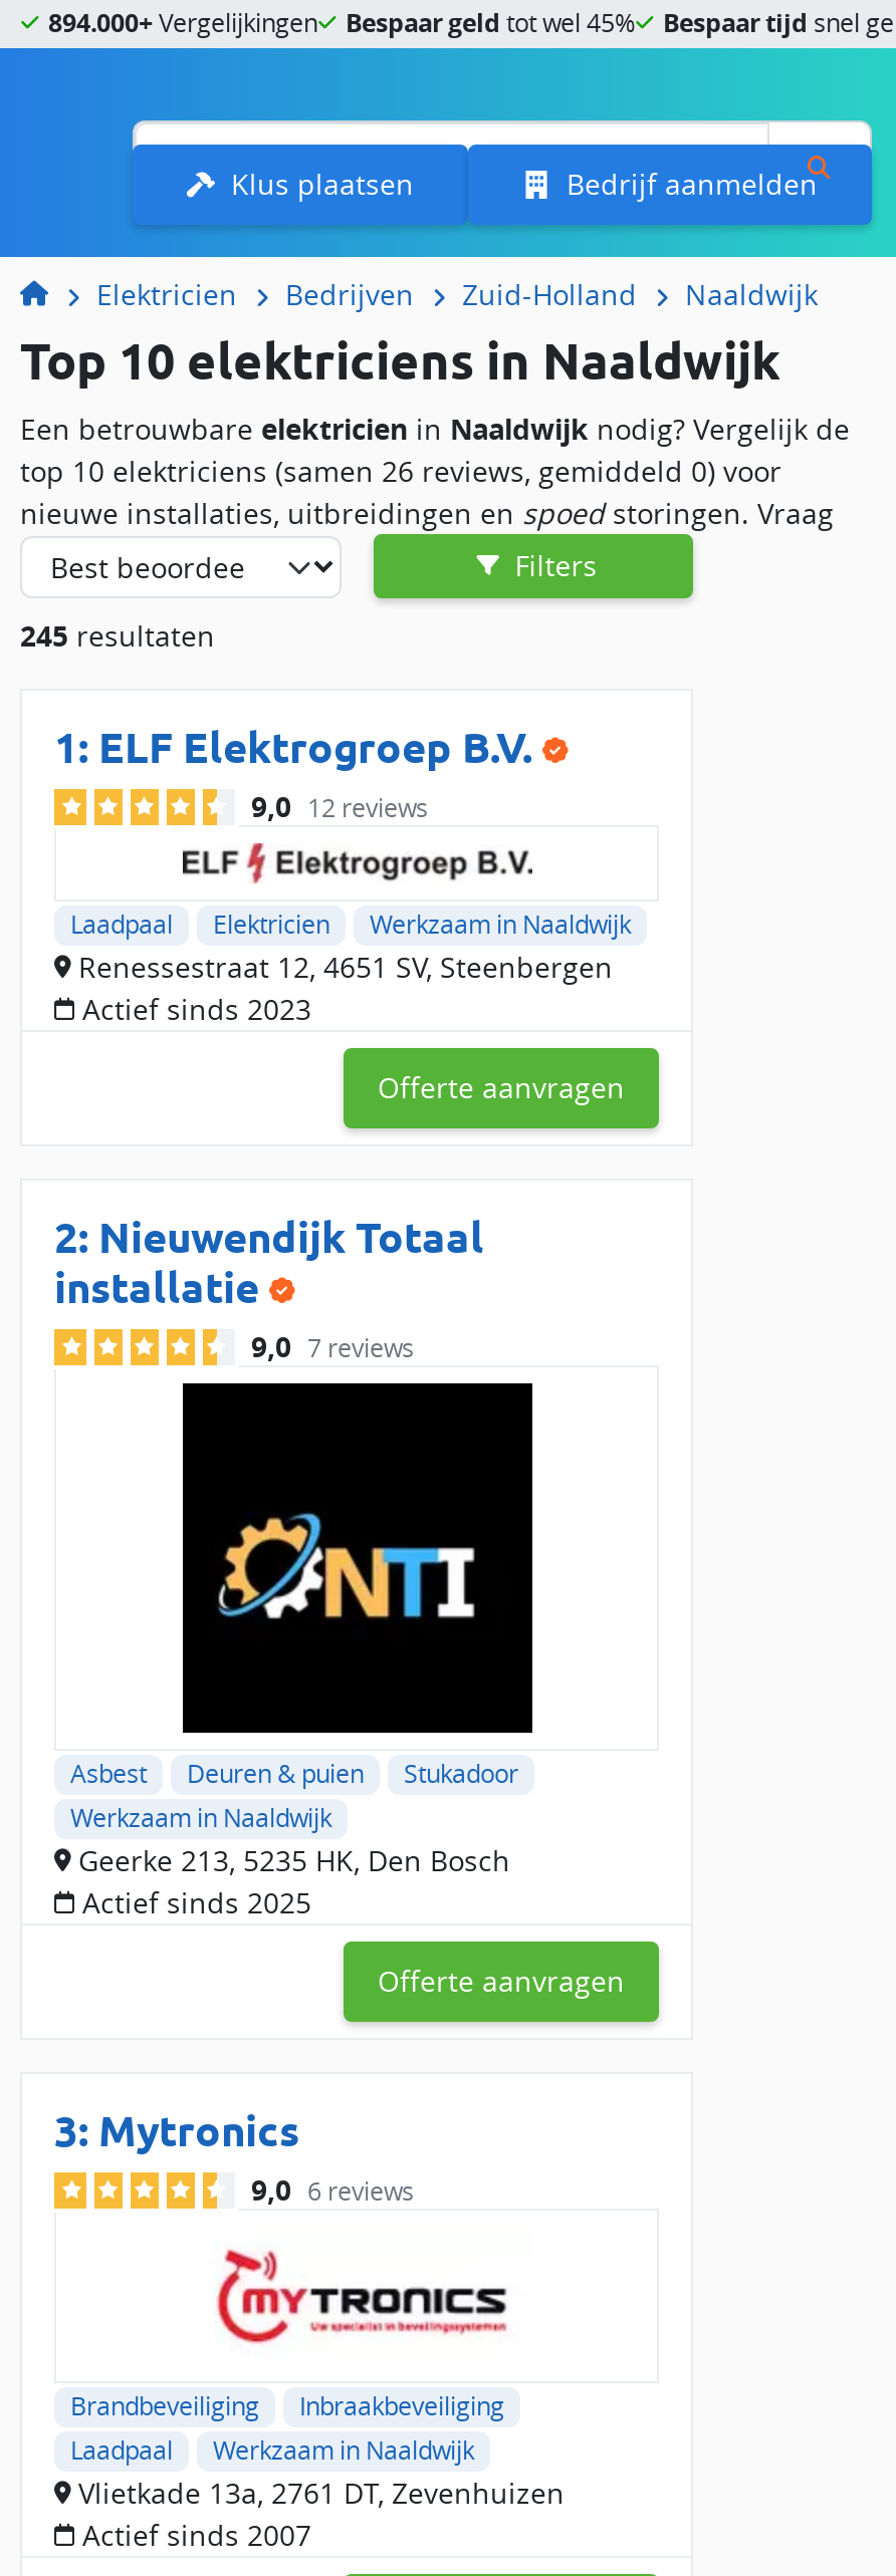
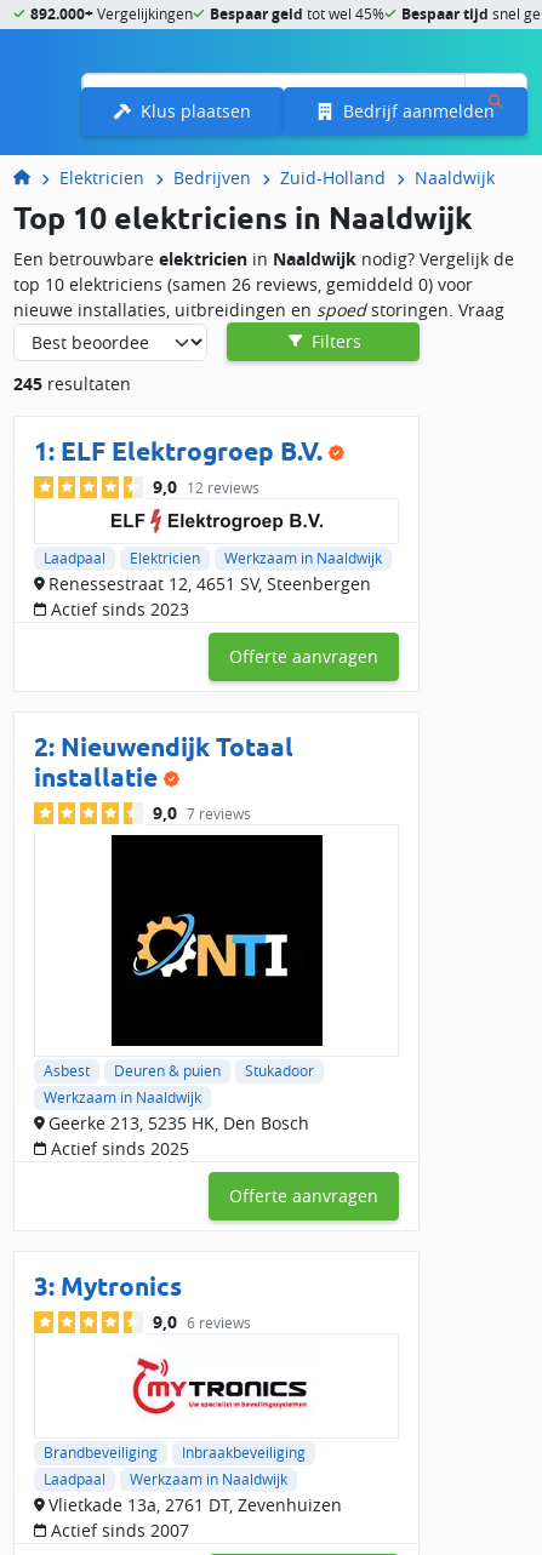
[48,6,317,40] 894.000+ Vergelijkingen -> [30,4,193,24] 892.000+ Vergelijkingen

